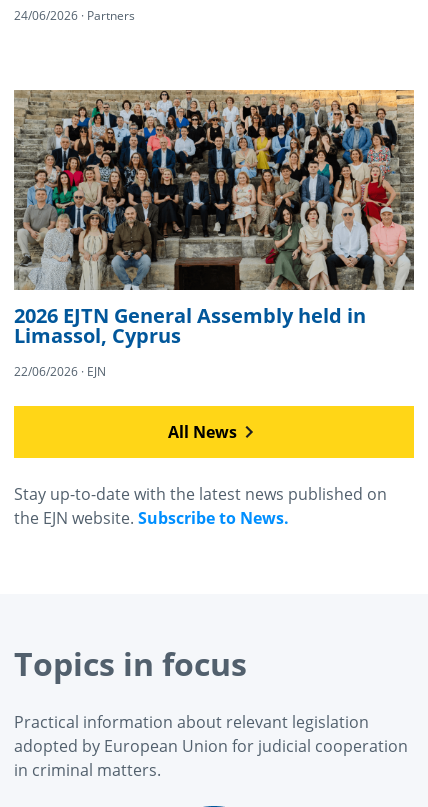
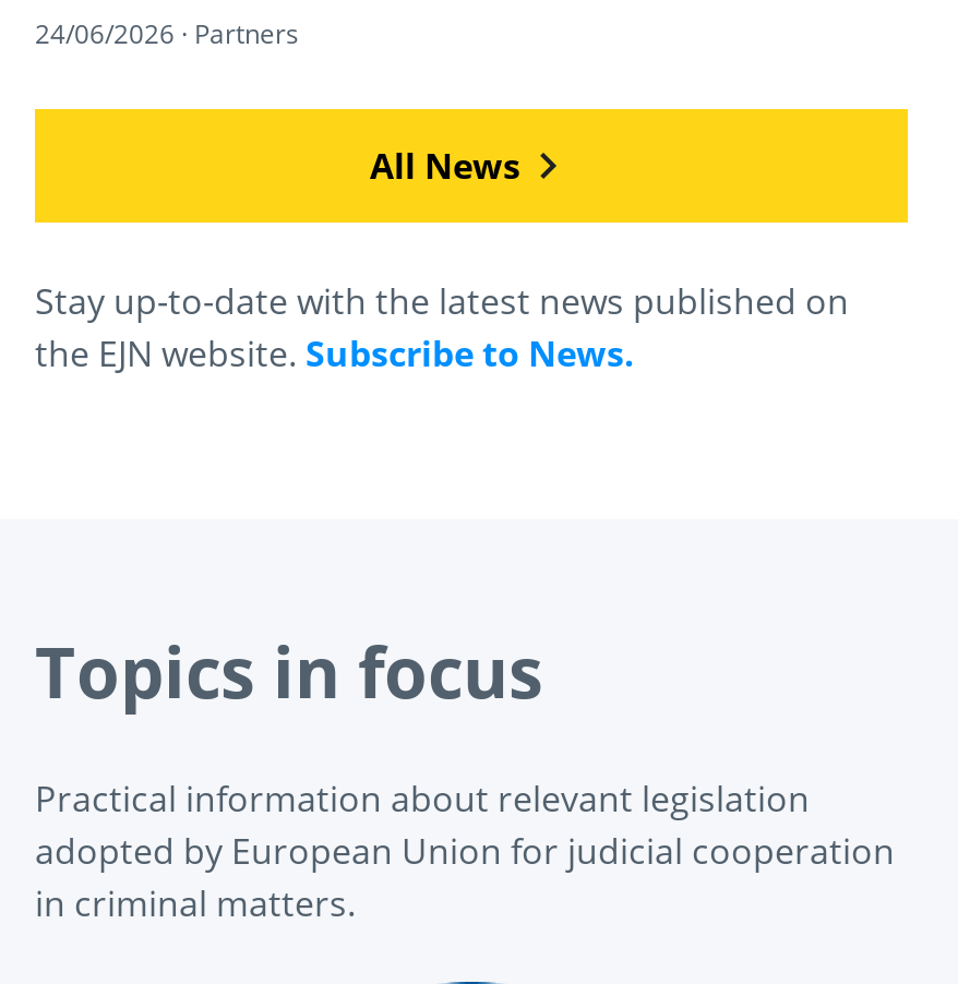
[13,89,415,380] [image] | 2026 EJTN General Assembly held in | Limassol, Cyprus | 22/06/2026 · EJN -> none

